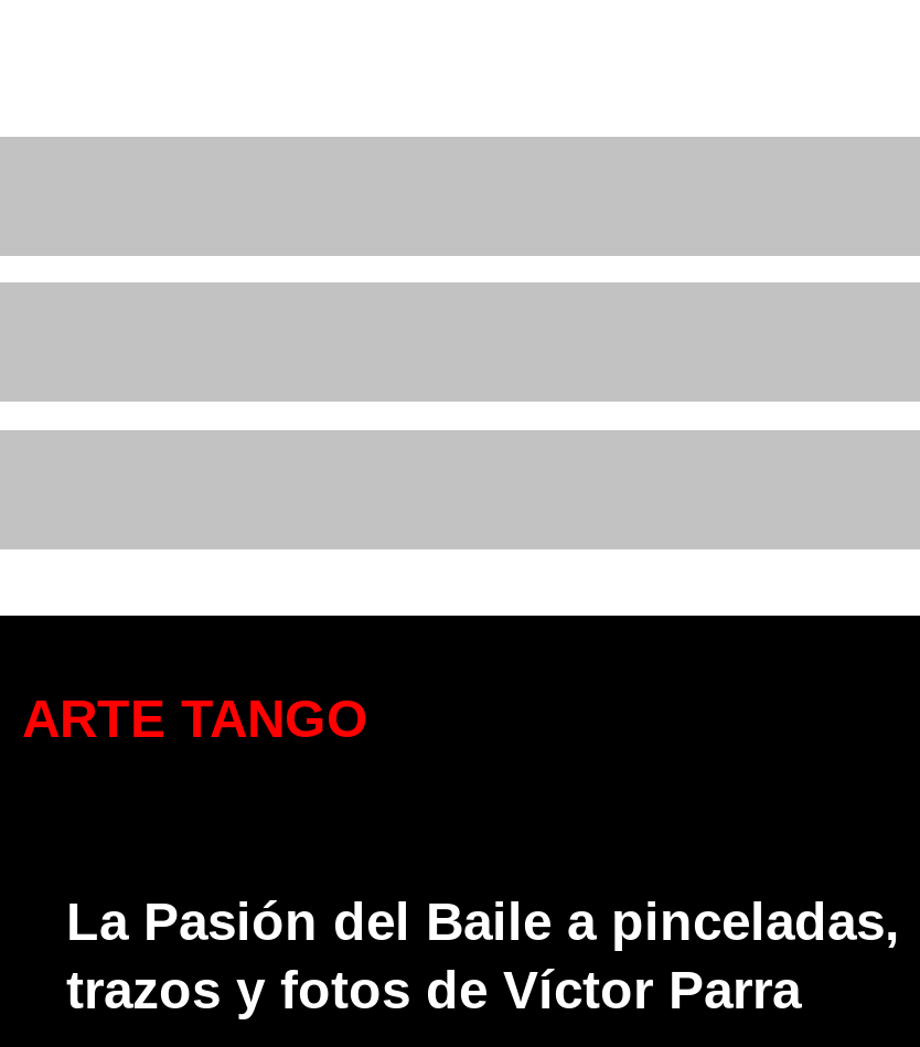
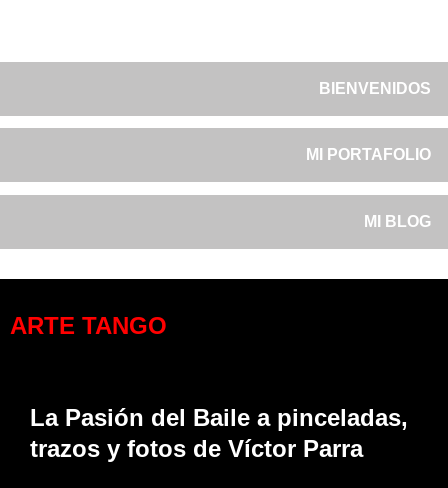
none -> [306,146,431,163] MI PORTAFOLIO
none -> [319,80,431,97] BIENVENIDOS
none -> [364,213,431,230] MI BLOG

